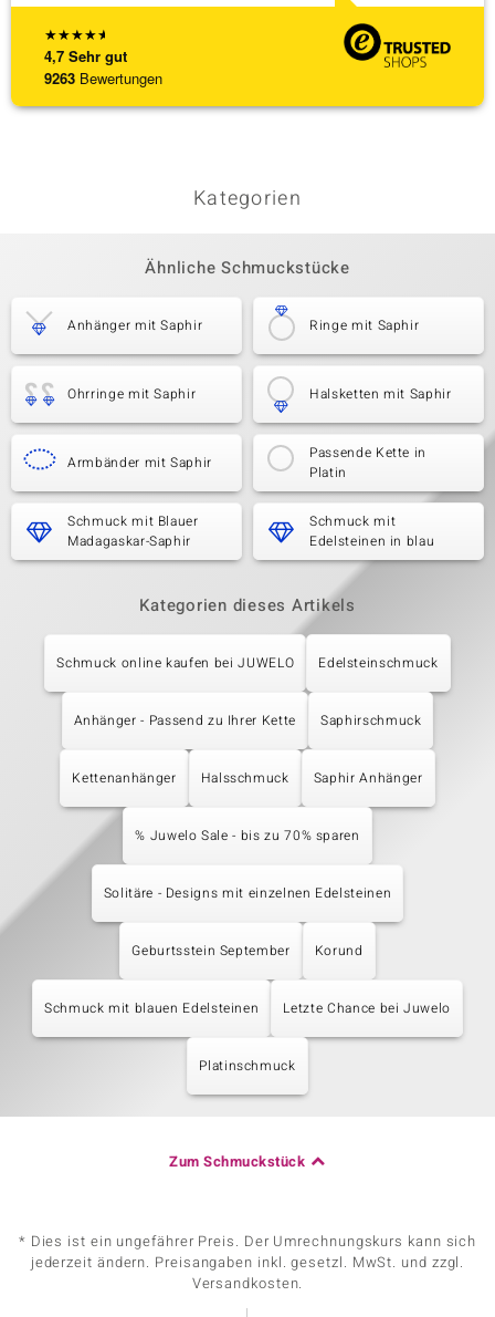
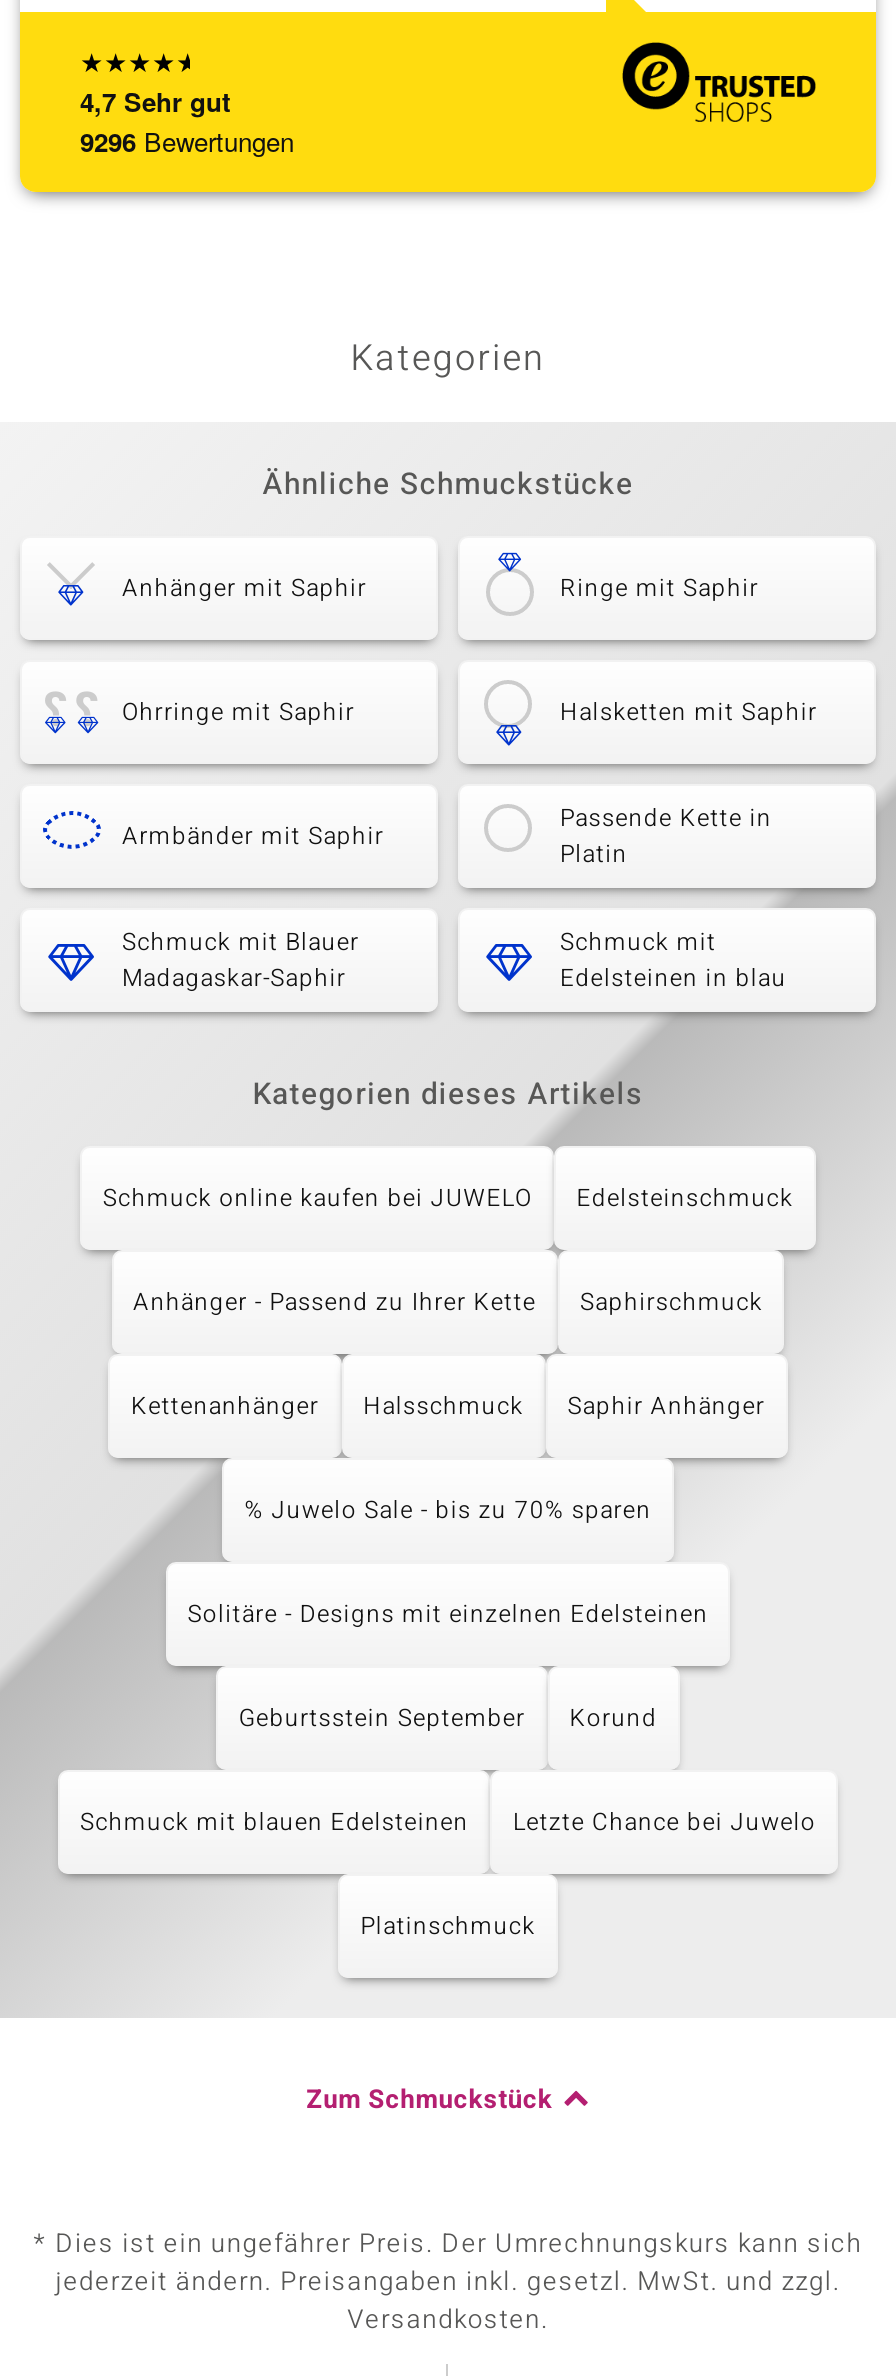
[44,68,162,89] 9263 Bewertungen -> [80,122,294,160] 9296 Bewertungen

